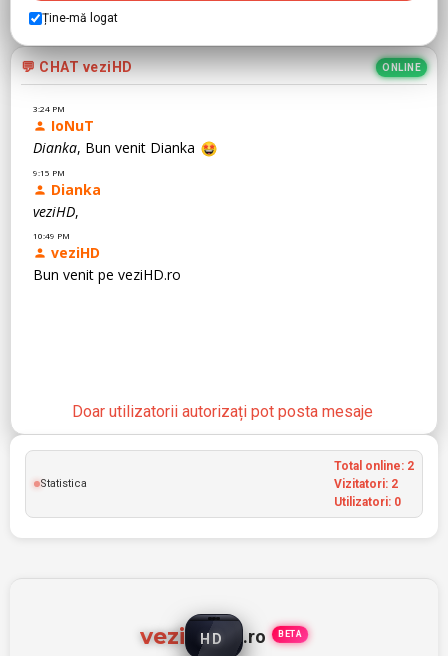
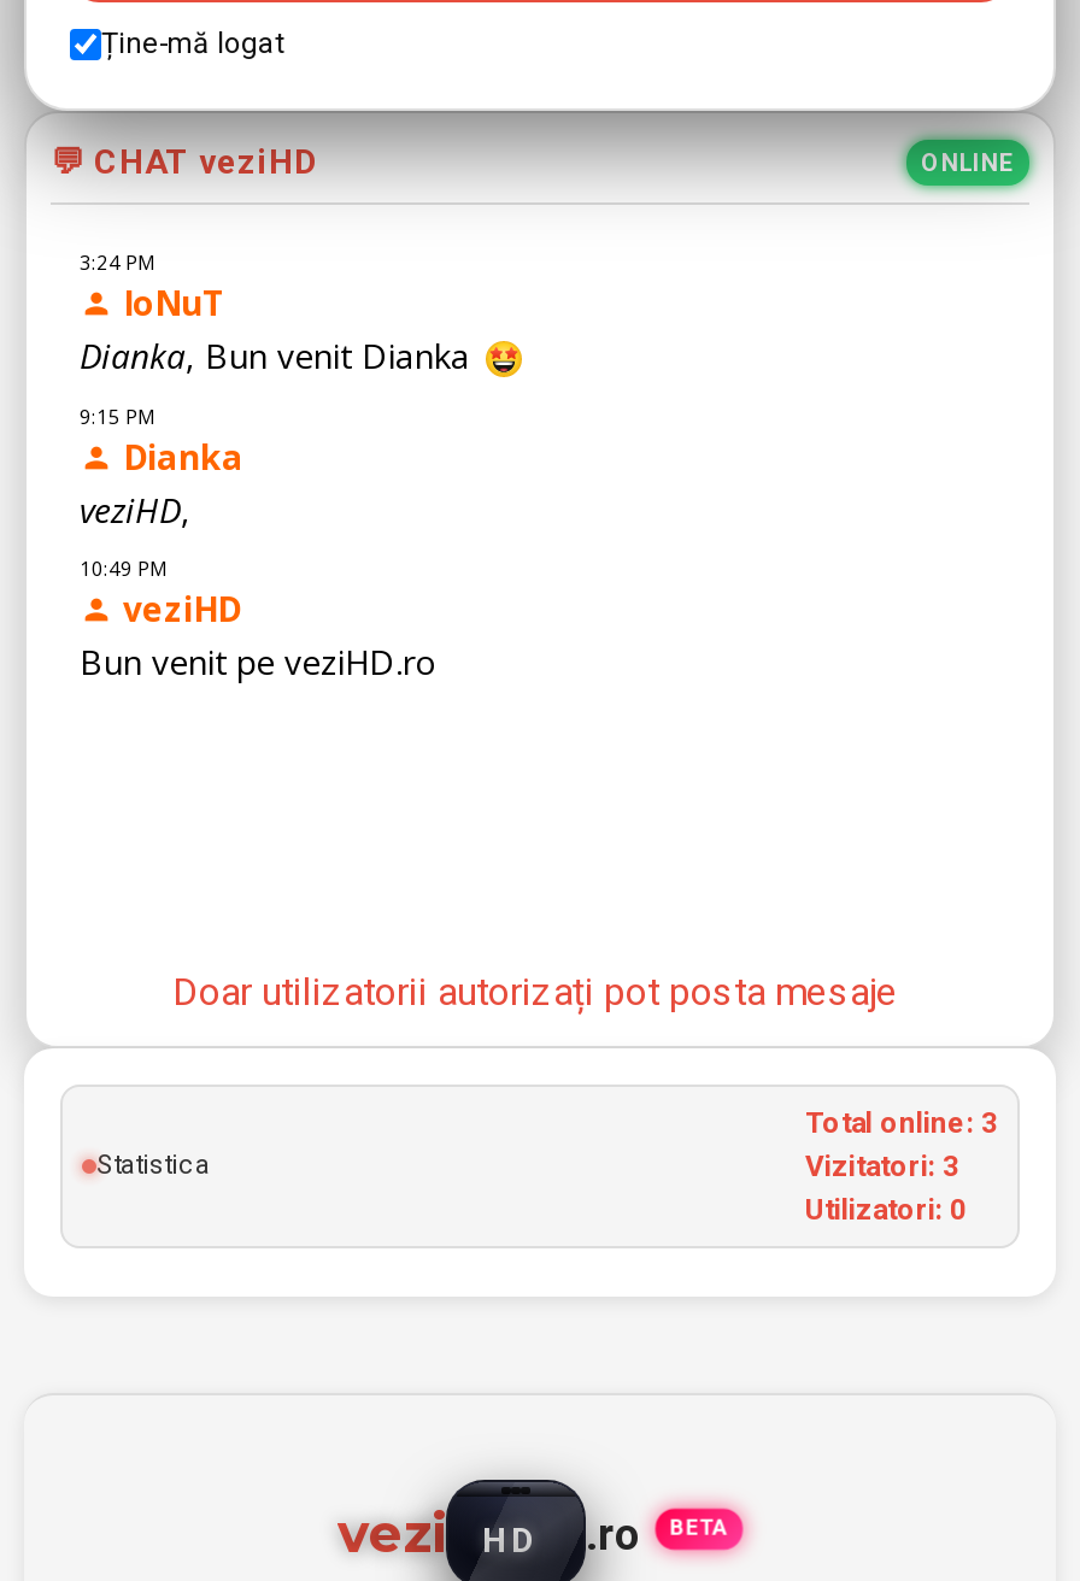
[334,459,414,473] Total online: 2 -> [805,1106,998,1140] Total online: 3
[334,477,398,491] Vizitatori: 2 -> [805,1150,959,1183] Vizitatori: 3

